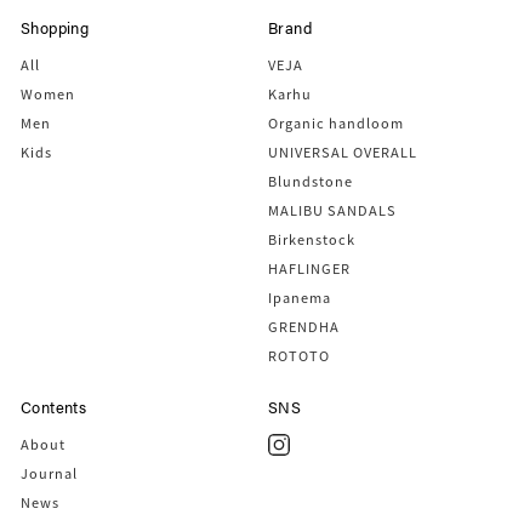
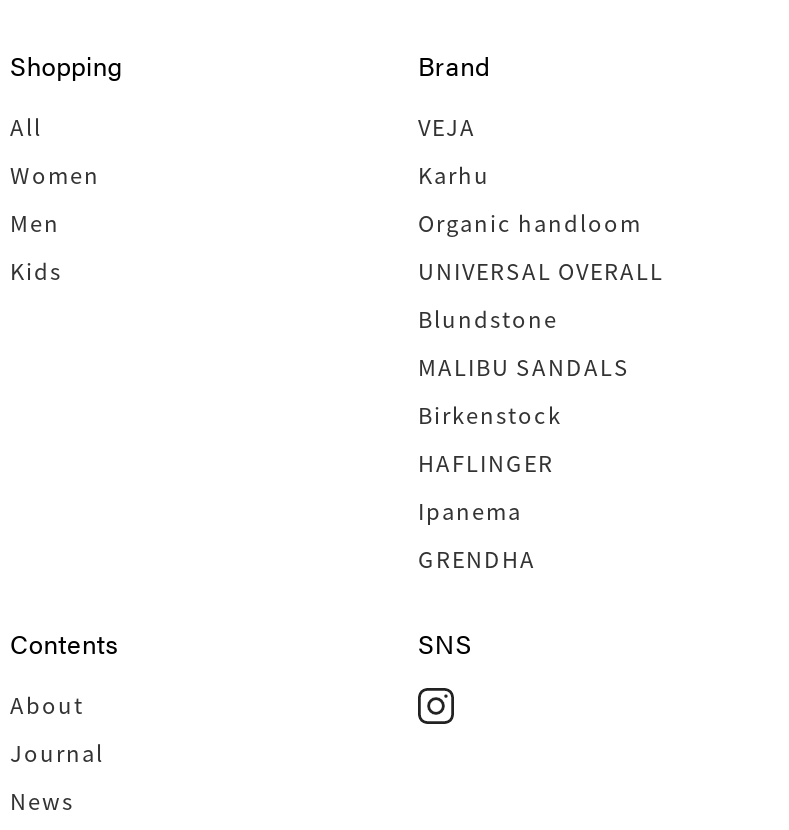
[268,346,330,365] ROTOTO -> none

